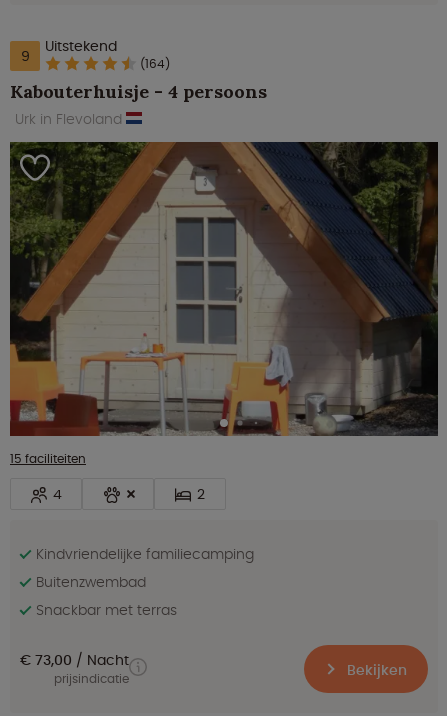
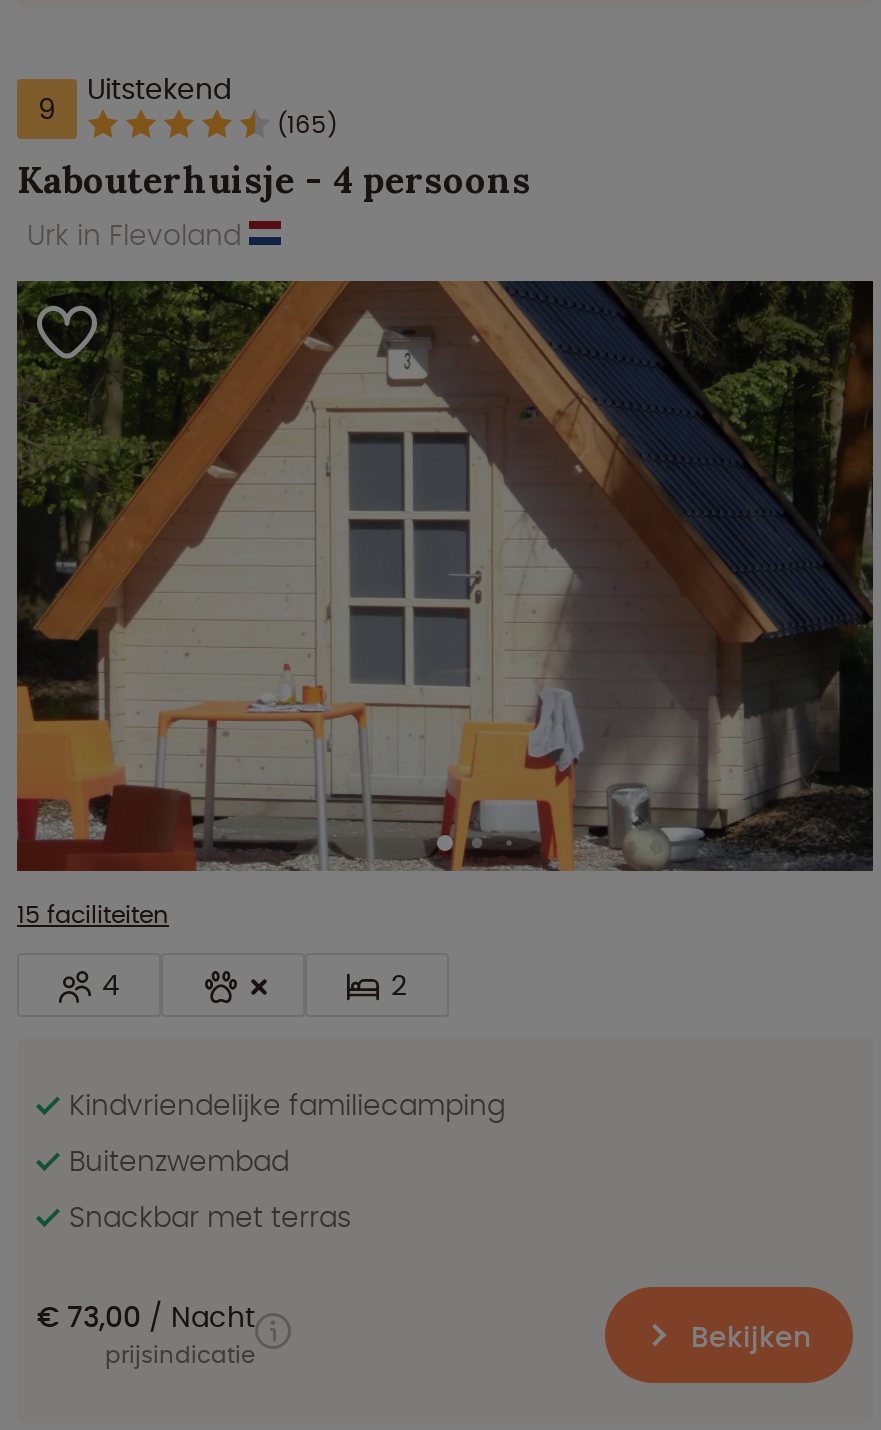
[140,54,170,71] (164) -> [277,107,337,141] (165)

